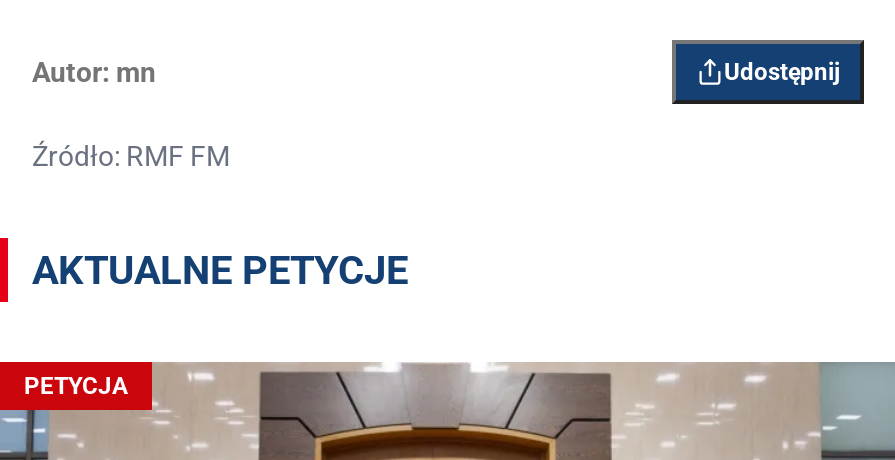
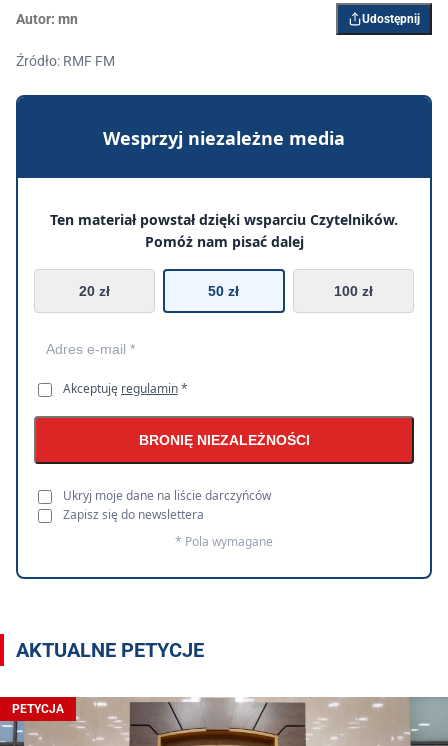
none -> [15,94,433,580] [image] | Wesprzyj niezależne media | Ten materiał powstał dzięki wsparciu Czytelników. | Pomóż nam pisać dalej | 20 zł | 50 zł | 100 zł
none -> [63,380,309,550] Akceptuję regulamin * | BRONIĘ NIEZALEŻNOŚCI | Ukryj moje dane na liście darczyńców | Zapisz się do newslettera | * Pola wymagane

